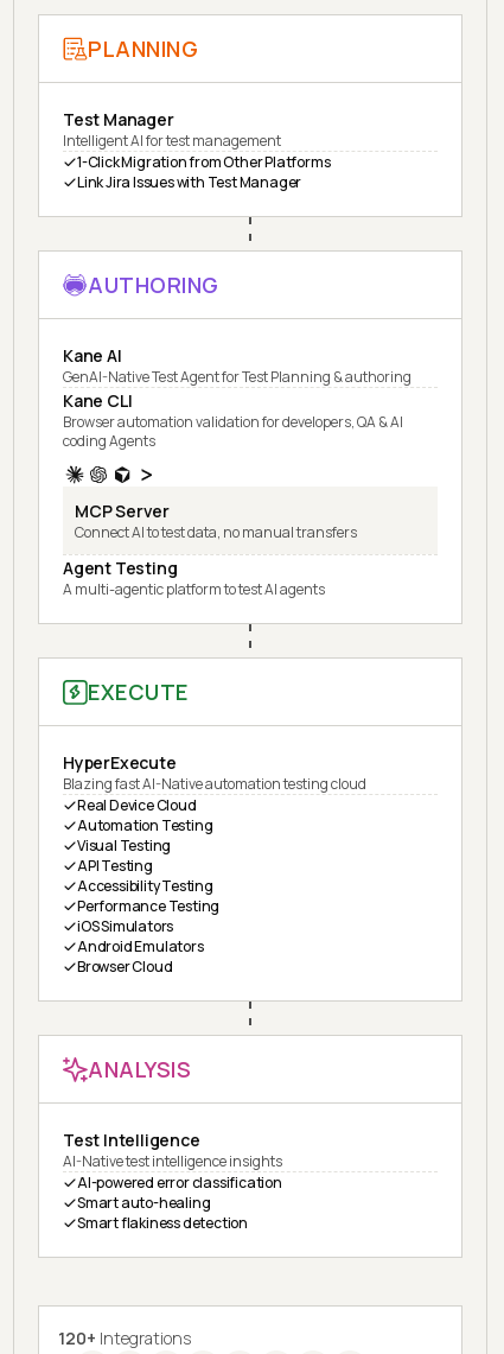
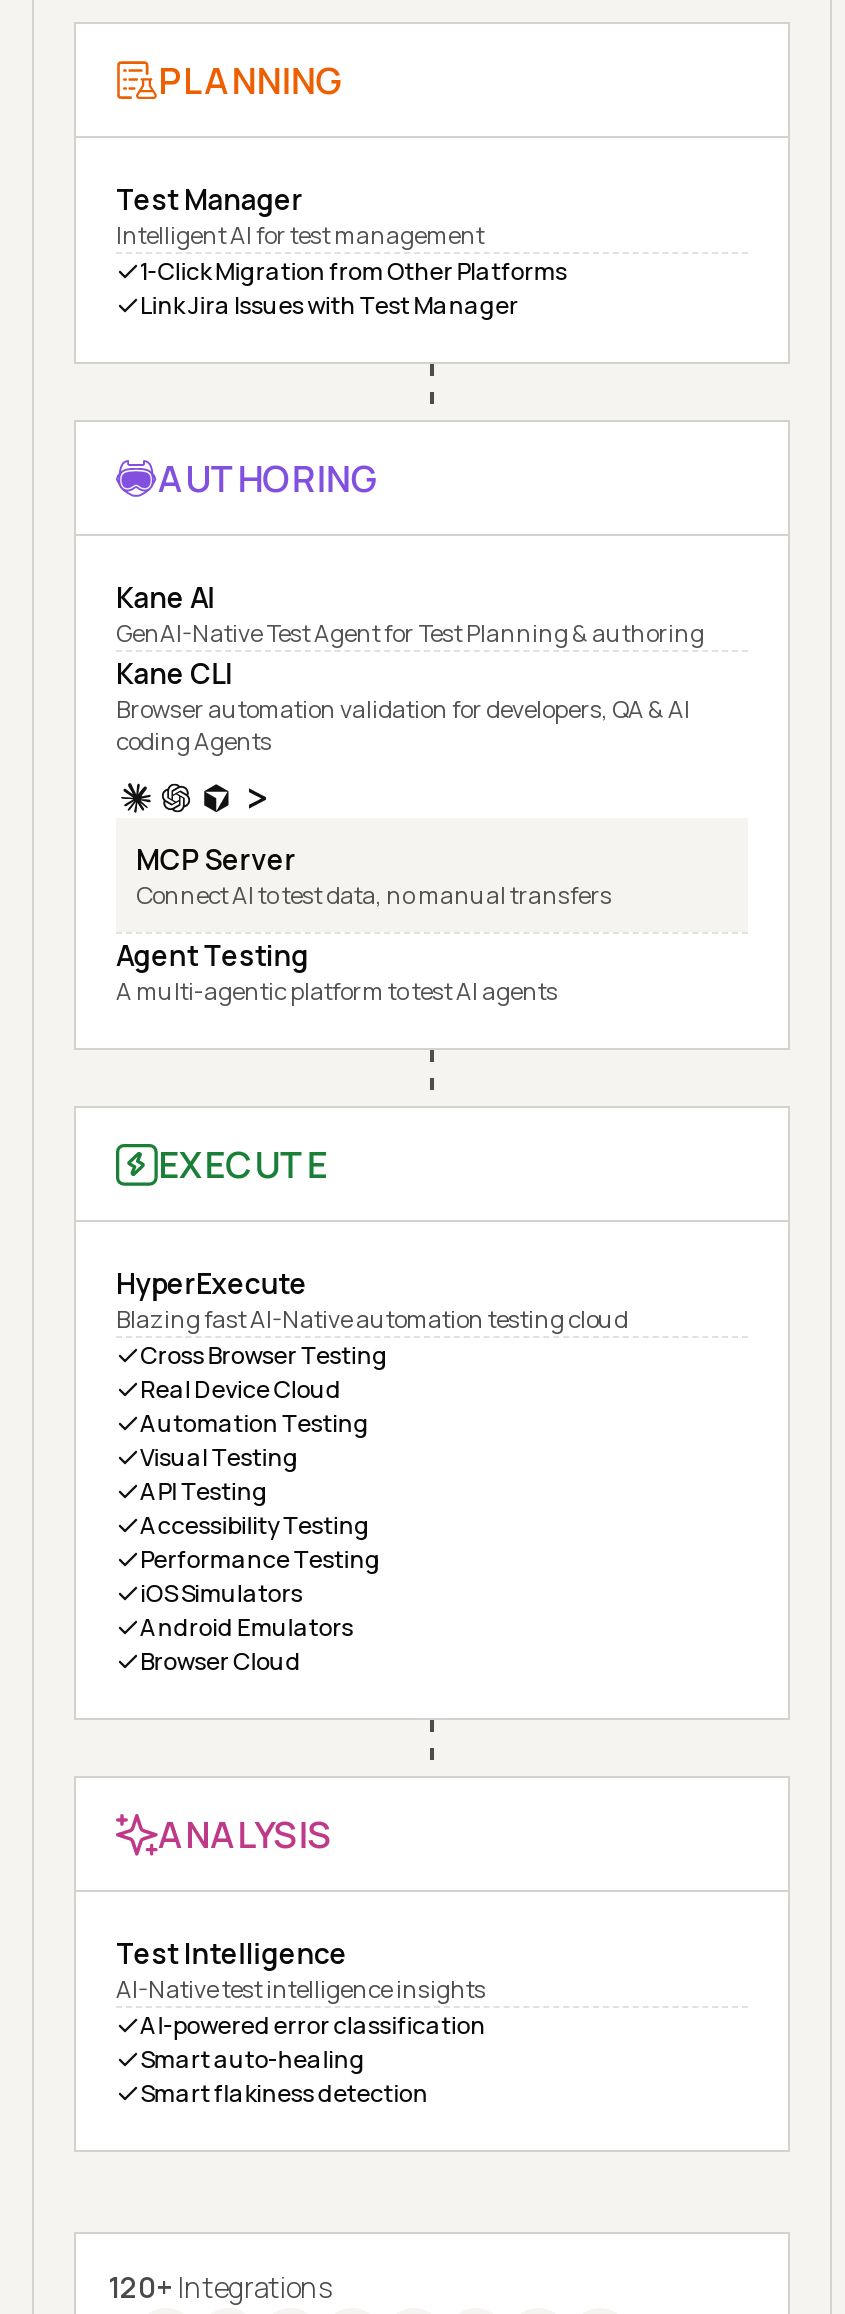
none -> [140,1338,388,1372] Cross Browser Testing

